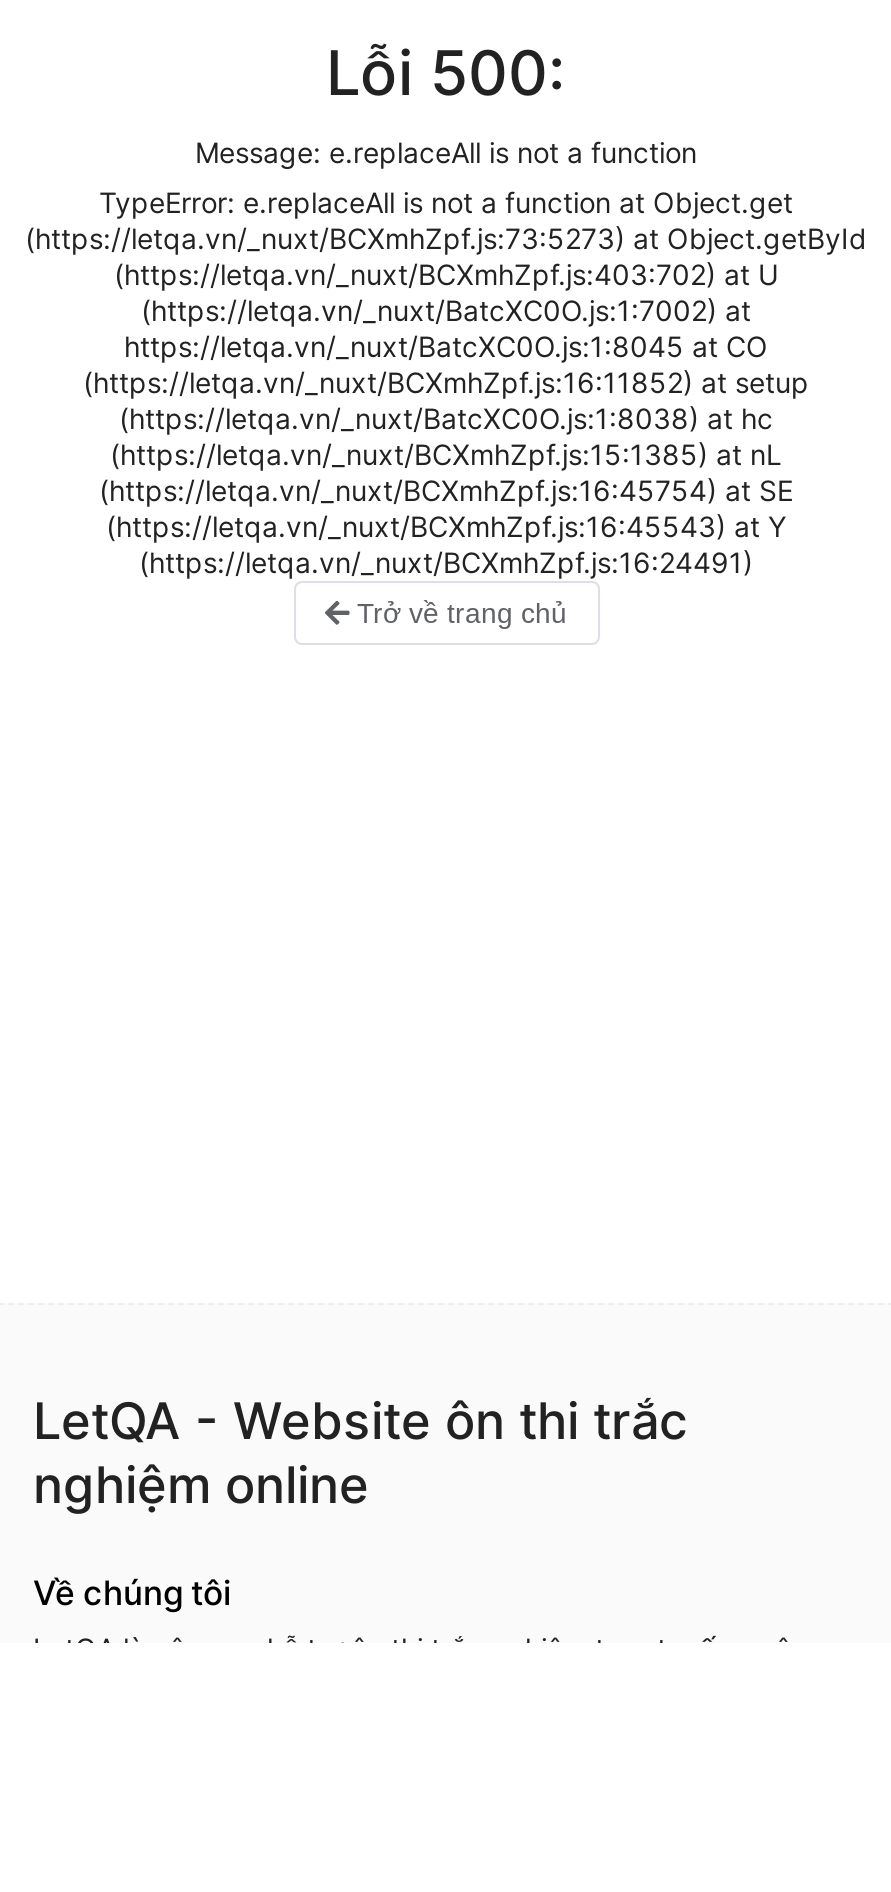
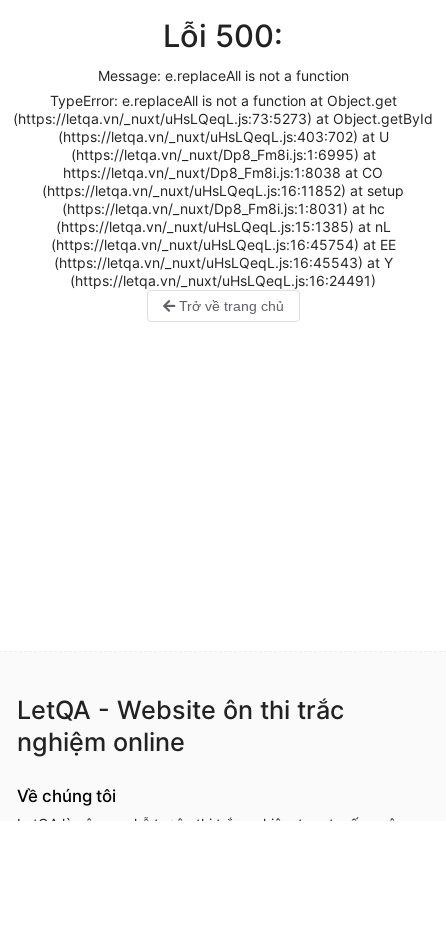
[25,221,867,579] (https://letqa.vn/_nuxt/BCXmhZpf.js:73:5273) at Object.getById | (https://letqa.vn/_nuxt/BCXmhZpf.js:403:702) at U | (https://letqa.vn/_nuxt/BatcXC0O.js:1:7002) at | https://letqa.vn/_nuxt/BatcXC0O.js:1:8045 at CO | (https://letqa.vn/_nuxt/BCXmhZpf.js:16:11852) at setup | (https://letqa.vn/_nuxt/BatcXC0O.js:1:8038) at hc | (https://letqa.vn/_nuxt/BCXmhZpf.js:15:1385) at nL | (https://letqa.vn/_nuxt/BCXmhZpf.js:16:45754) at SE | (https://letqa.vn/_nuxt/BCXmhZpf.js:16:45543) at Y | (https://letqa.vn/_nuxt/BCXmhZpf.js:16:24491) -> [13,110,433,289] (https://letqa.vn/_nuxt/uHsLQeqL.js:73:5273) at Object.getById | (https://letqa.vn/_nuxt/uHsLQeqL.js:403:702) at U | (https://letqa.vn/_nuxt/Dp8_Fm8i.js:1:6995) at | https://letqa.vn/_nuxt/Dp8_Fm8i.js:1:8038 at CO | (https://letqa.vn/_nuxt/uHsLQeqL.js:16:11852) at setup | (https://letqa.vn/_nuxt/Dp8_Fm8i.js:1:8031) at hc | (https://letqa.vn/_nuxt/uHsLQeqL.js:15:1385) at nL | (https://letqa.vn/_nuxt/uHsLQeqL.js:16:45754) at EE | (https://letqa.vn/_nuxt/uHsLQeqL.js:16:45543) at Y | (https://letqa.vn/_nuxt/uHsLQeqL.js:16:24491)

